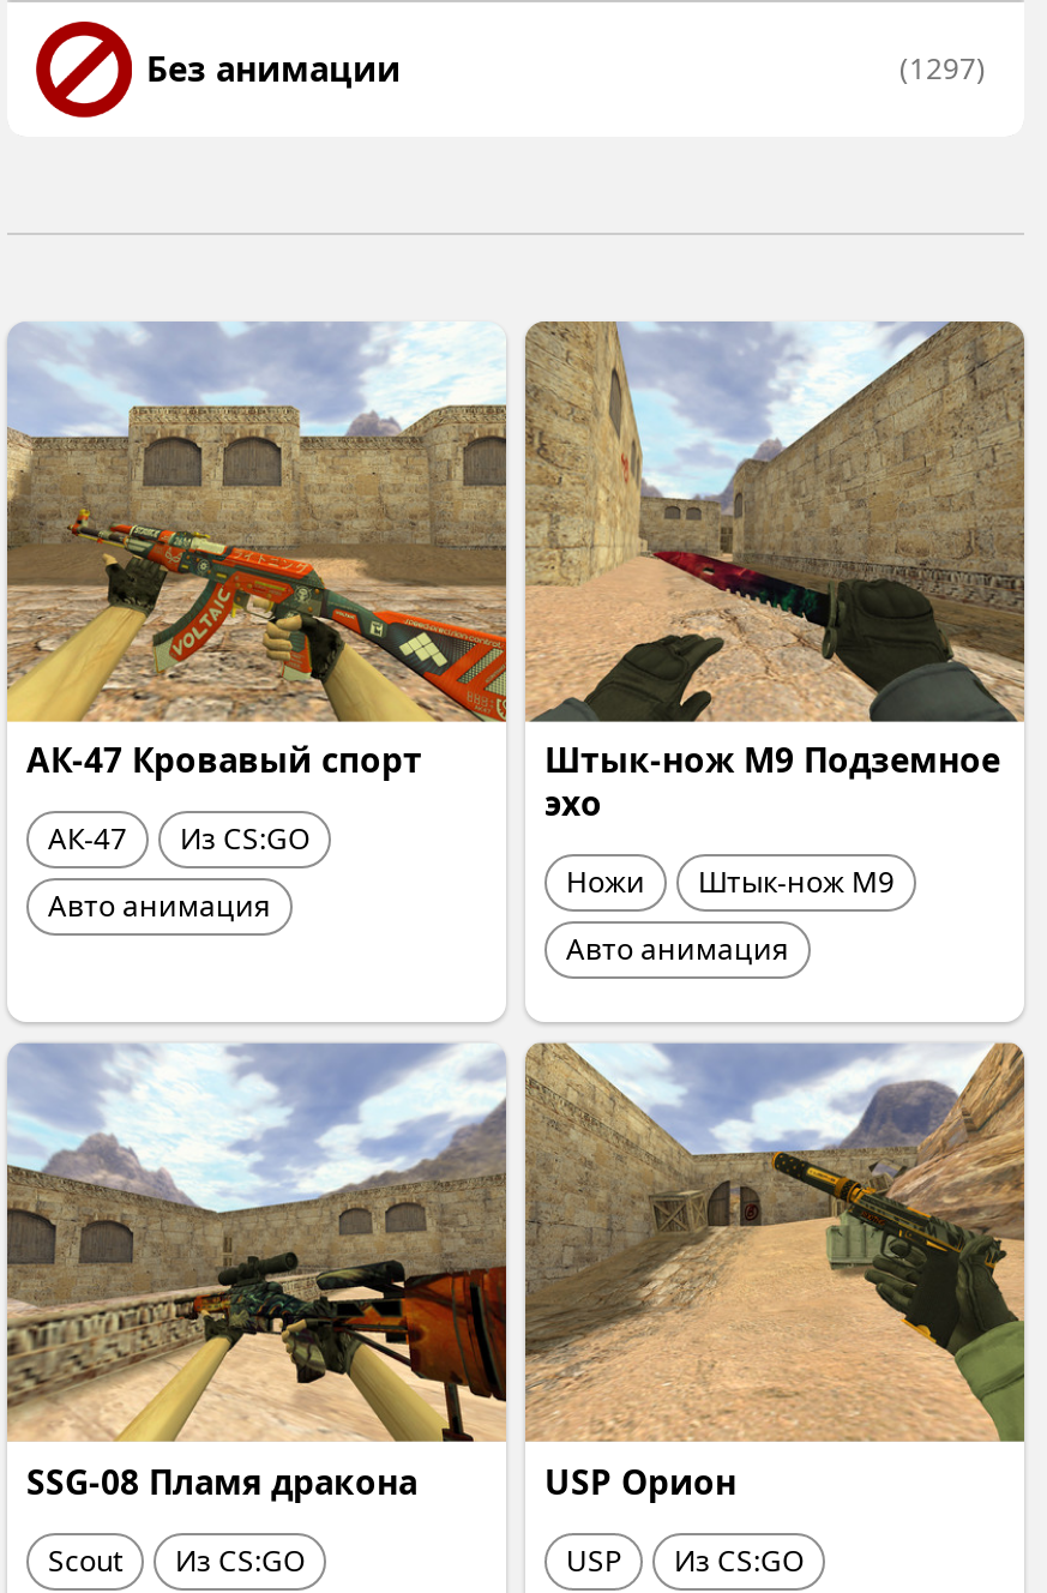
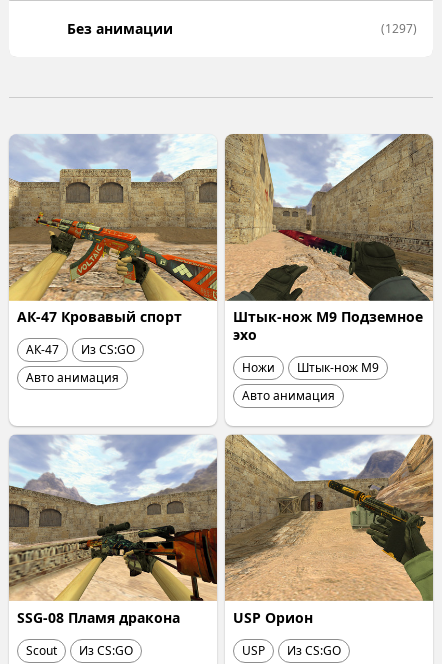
[34,19,134,120] [image] -> none

